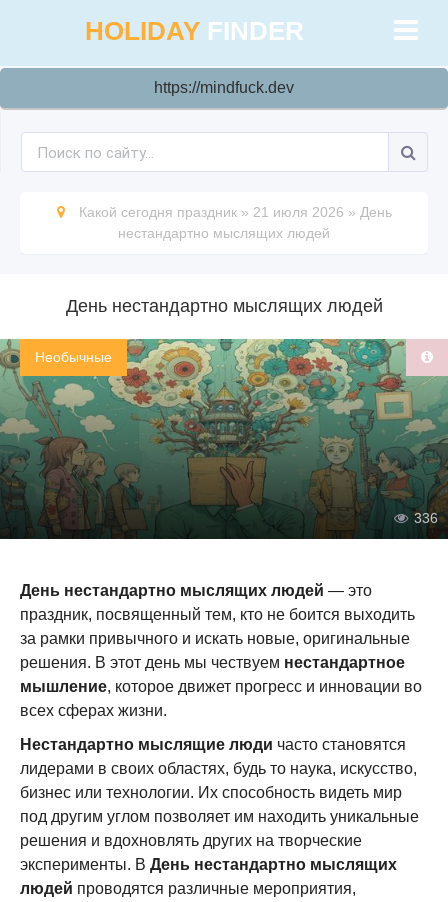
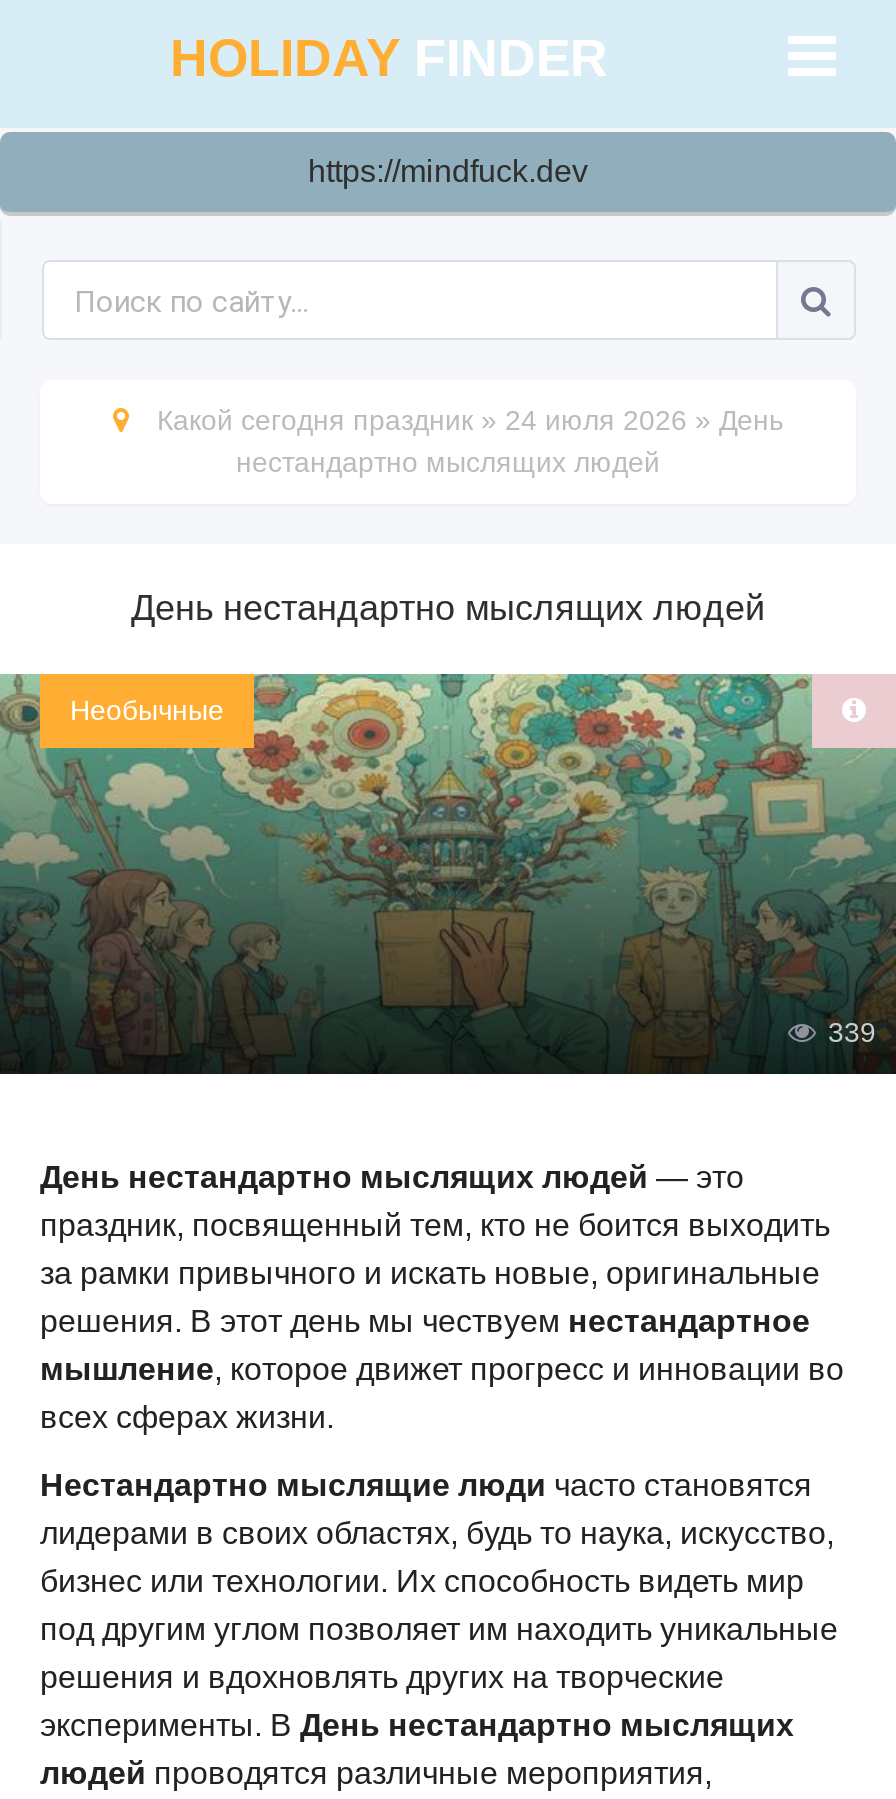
[78,204,391,220] Какой сегодня праздник » 21 июля 2026 » День -> [157,404,783,436] Какой сегодня праздник » 24 июля 2026 » День
[414,510,438,526] 336 -> [828,1016,876,1048] 339

